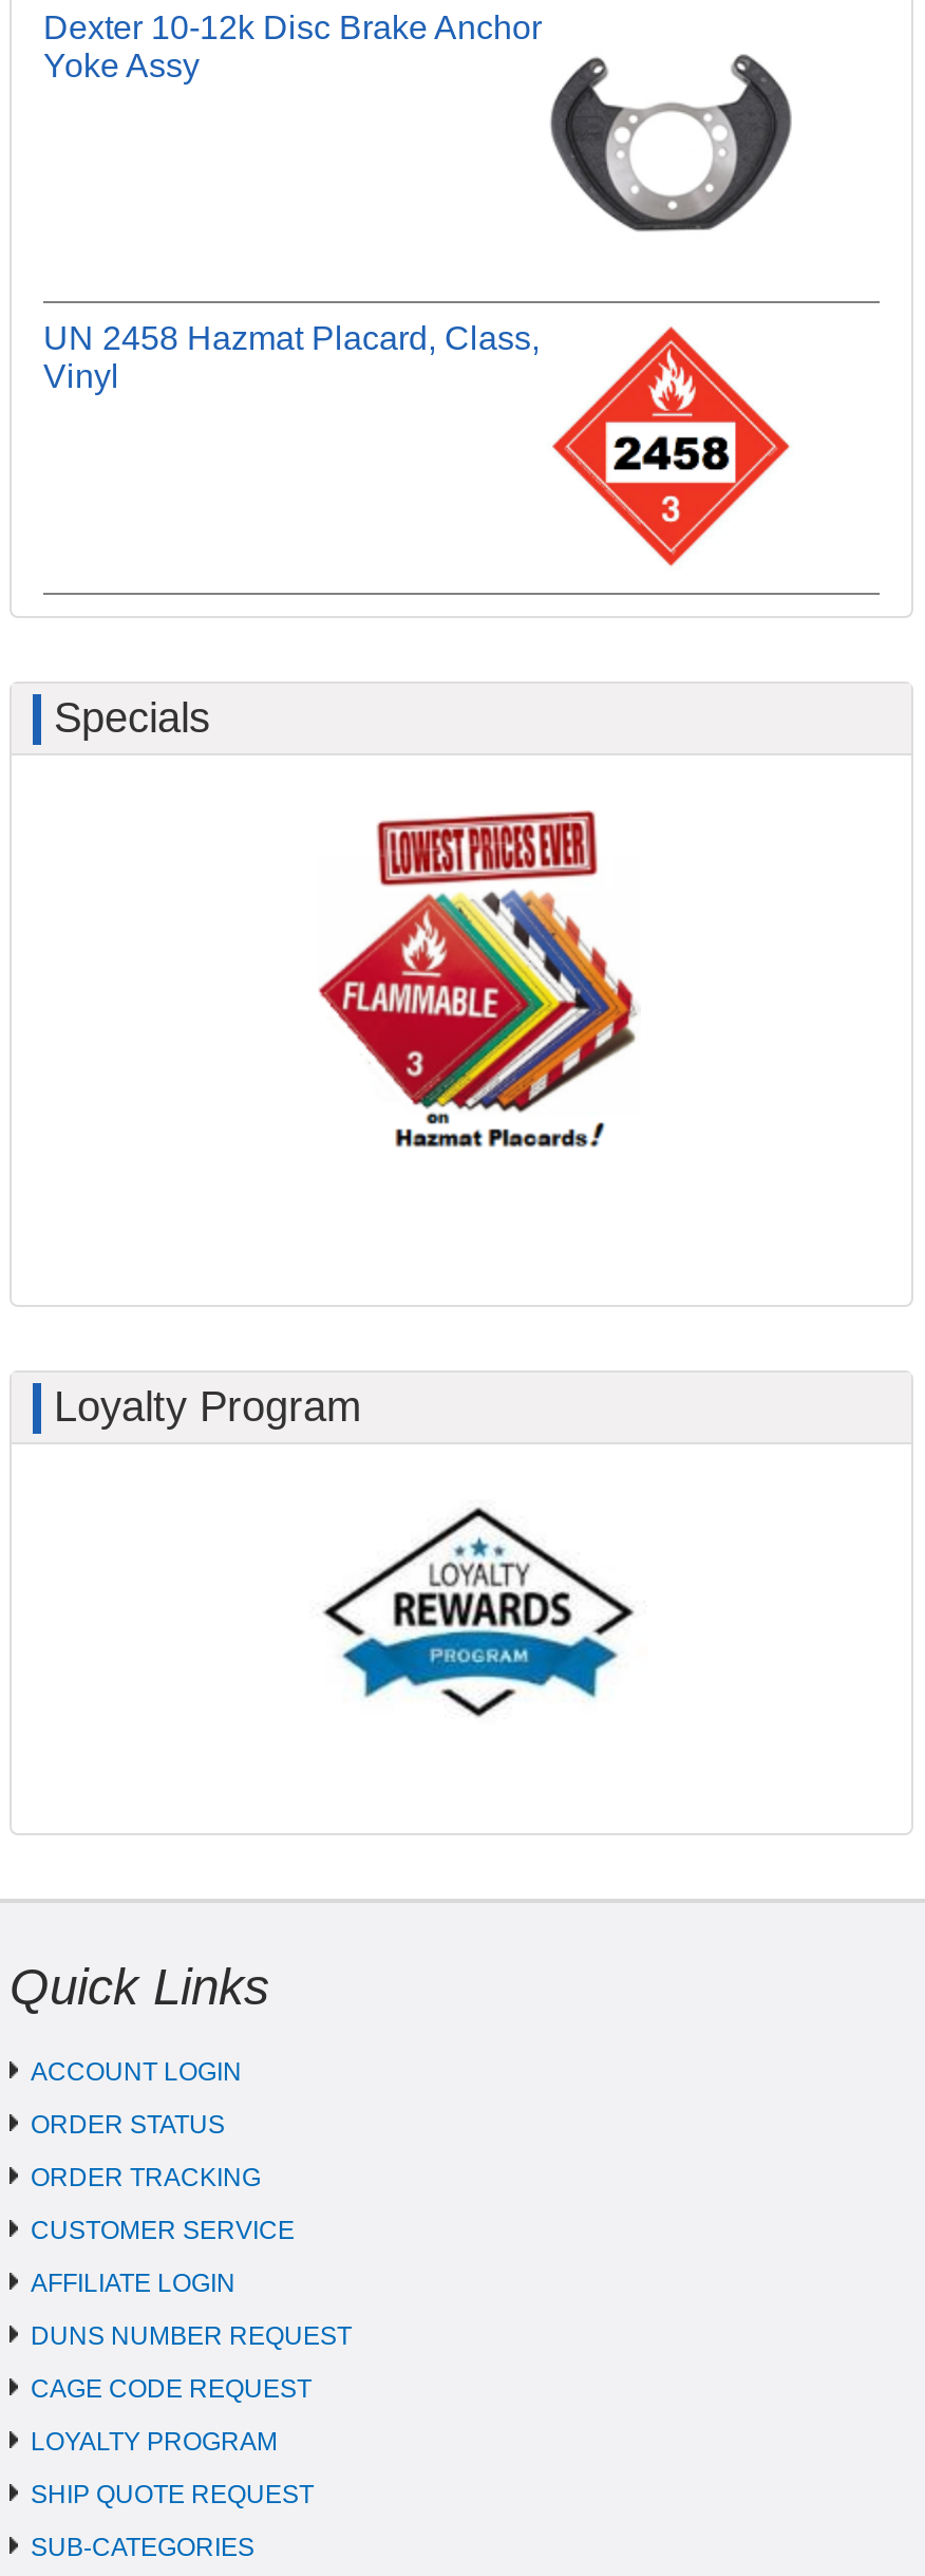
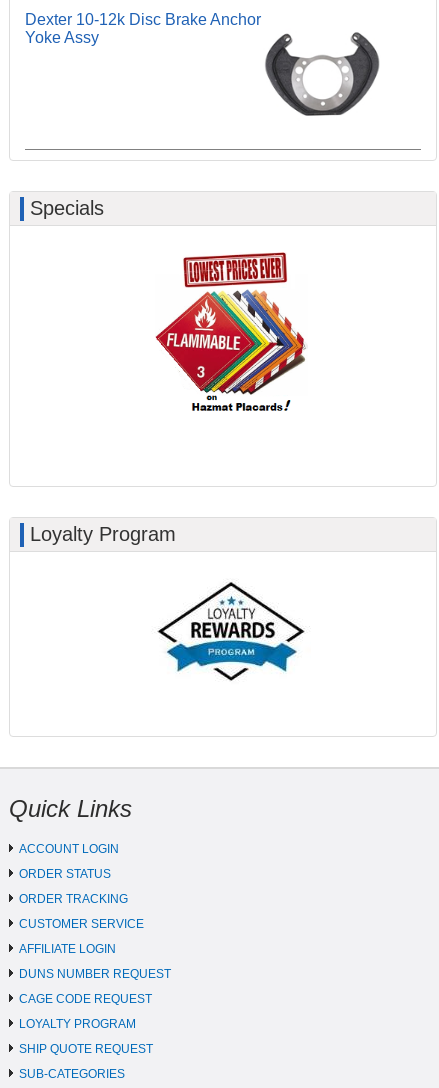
[43,321,791,567] [image] | UN 2458 Hazmat Placard, Class, | Vinyl -> none

